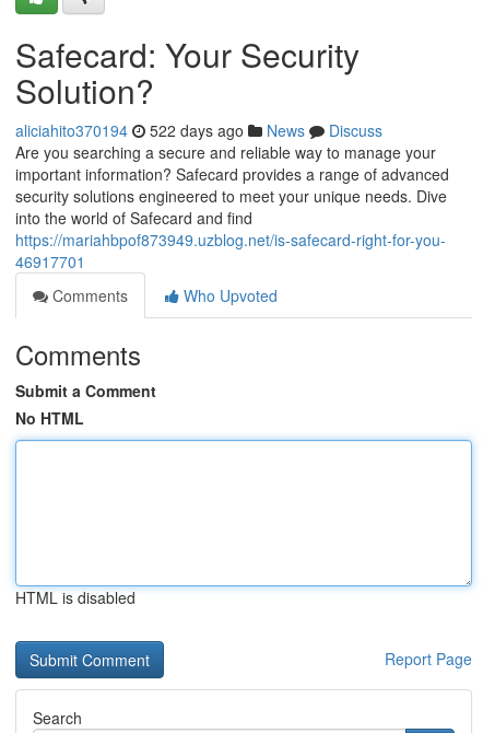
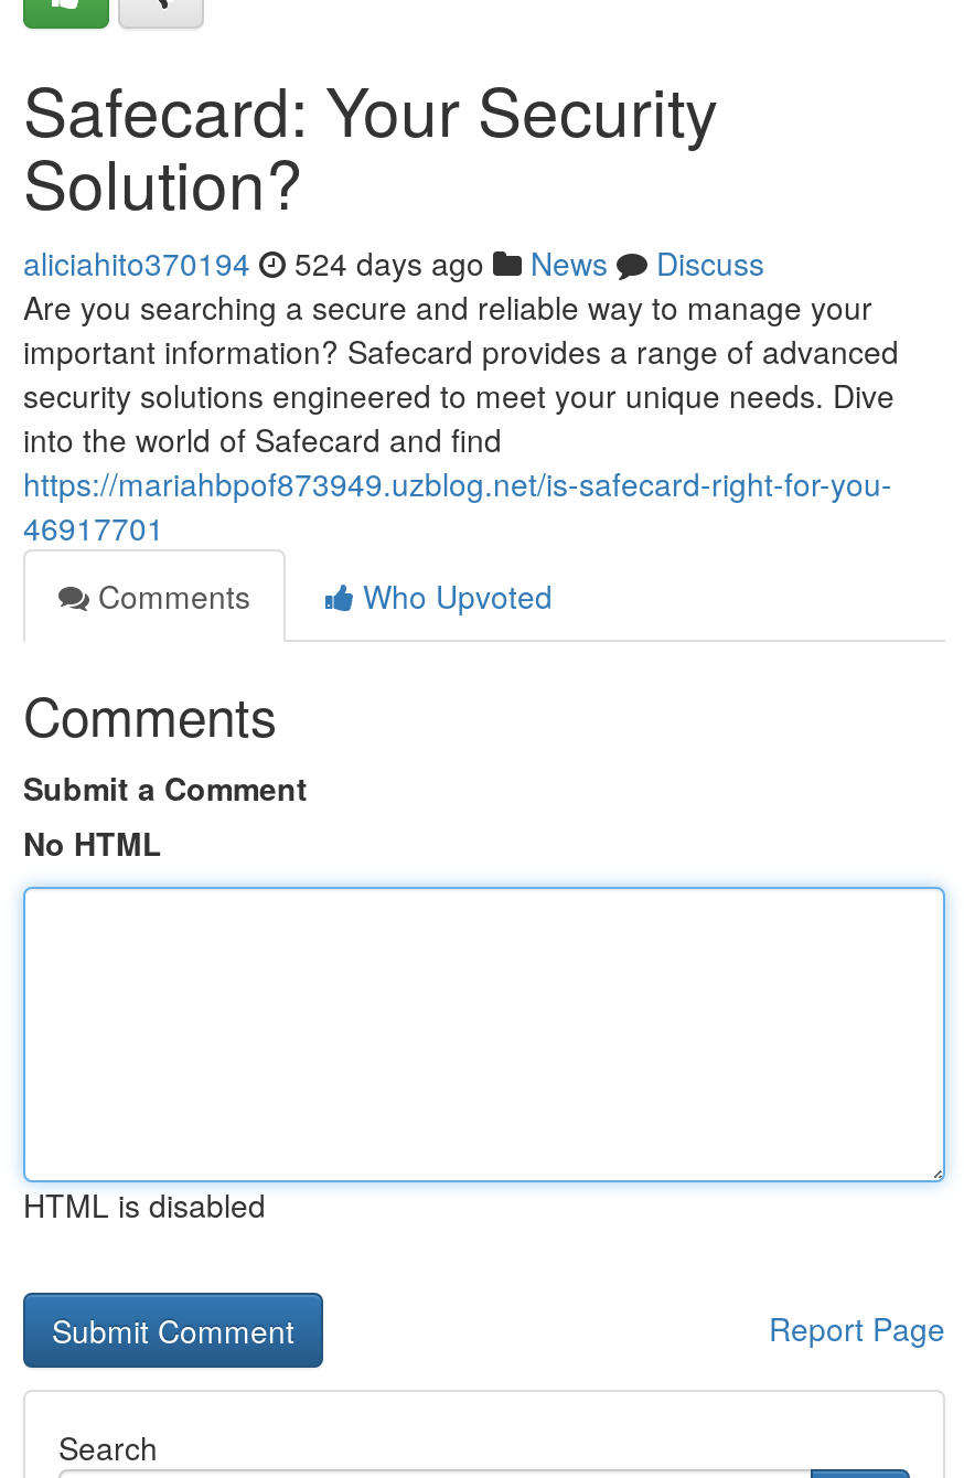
[15,119,382,141] aliciahito370194 522 days ago News Discuss -> [23,240,764,285] aliciahito370194 524 days ago News Discuss

